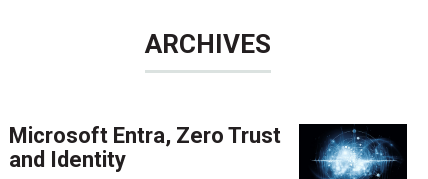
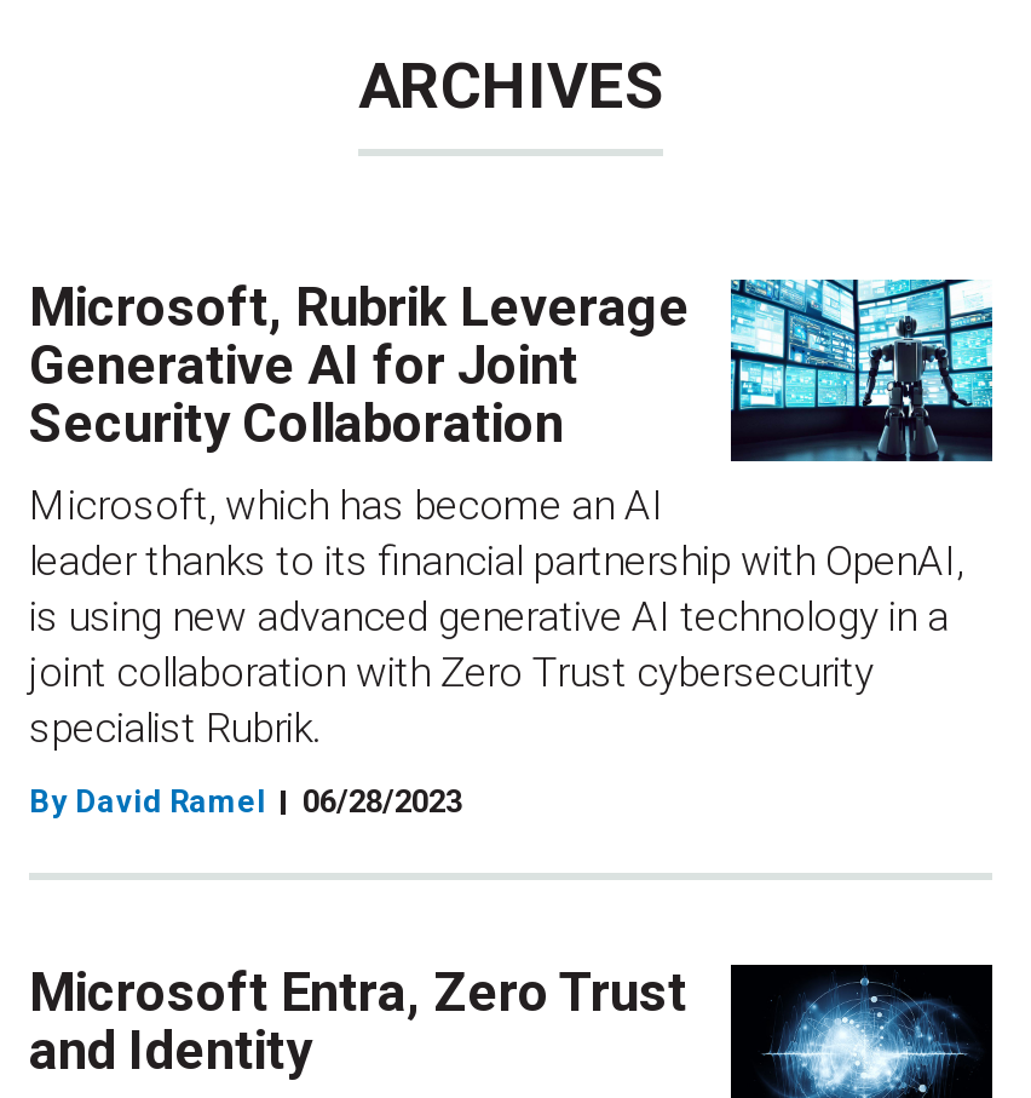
none -> [29,277,995,820] [image] | Microsoft, Rubrik Leverage | Generative AI for Joint | Security Collaboration | Microsoft, which has become an AI | leader thanks to its financial partnership with OpenAI, | is using new advanced generative AI technology in a | joint collaboration with Zero Trust cybersecurity | specialist Rubrik. | By David Ramel | 06/28/2023

